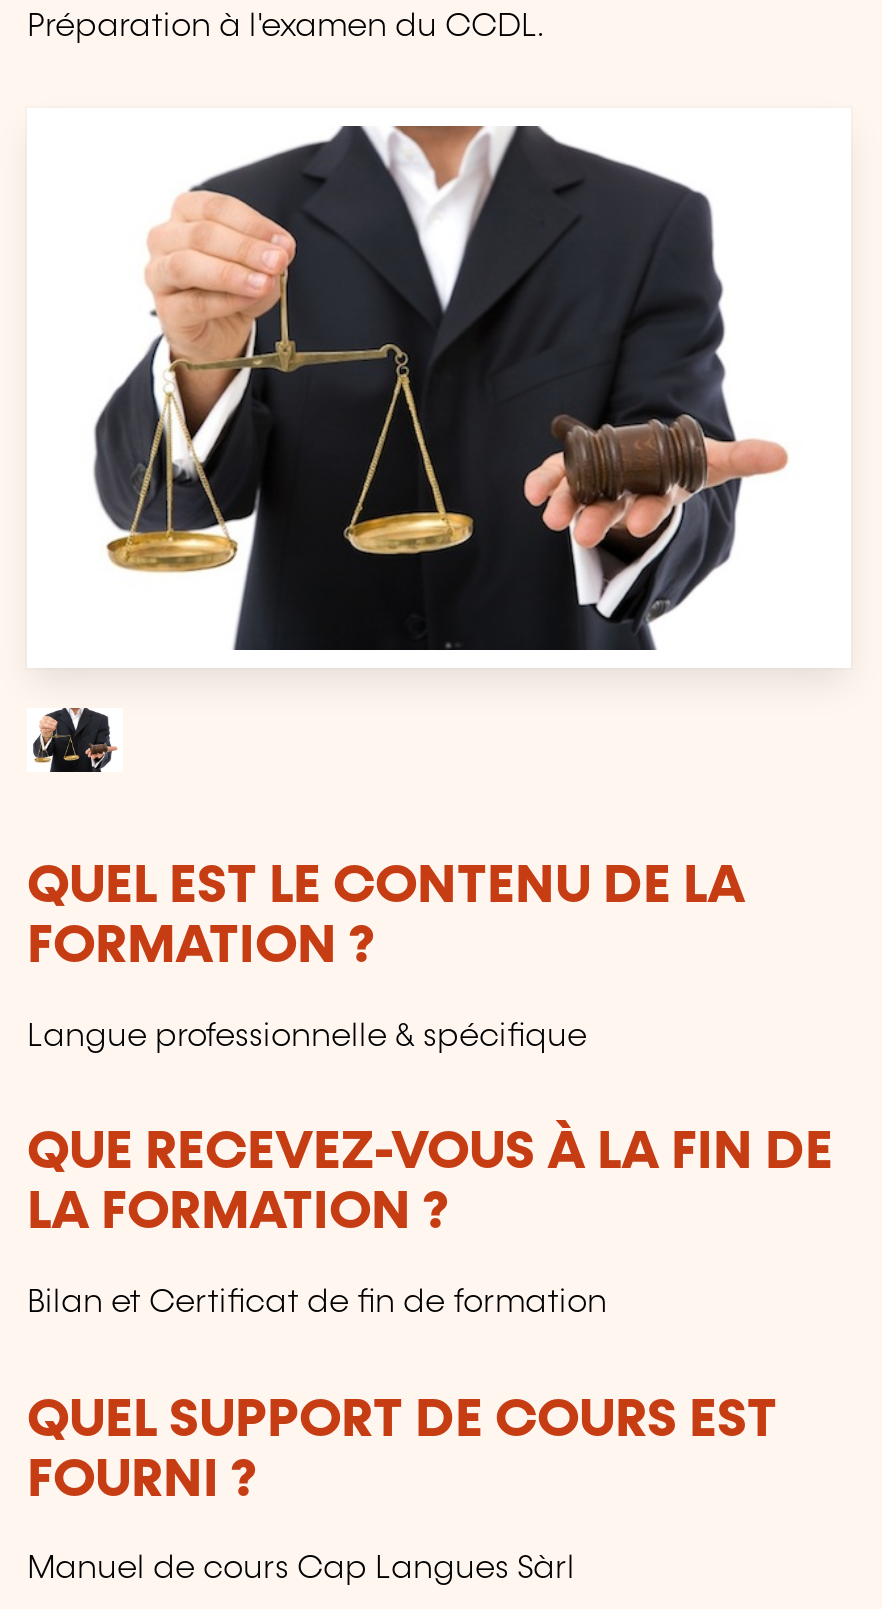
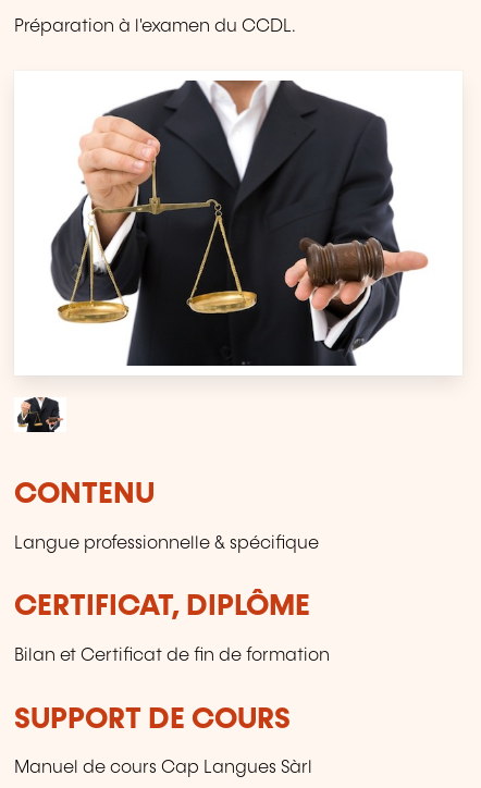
[27,860,745,974] QUEL EST LE CONTENU DE LA | FORMATION ? -> [14,480,155,510] CONTENU
[27,1127,833,1241] QUE RECEVEZ-VOUS À LA FIN DE | LA FORMATION ? -> [14,593,310,622] CERTIFICAT, DIPLÔME
[27,1393,777,1507] QUEL SUPPORT DE COURS EST | FOURNI ? -> [14,705,291,734] SUPPORT DE COURS

